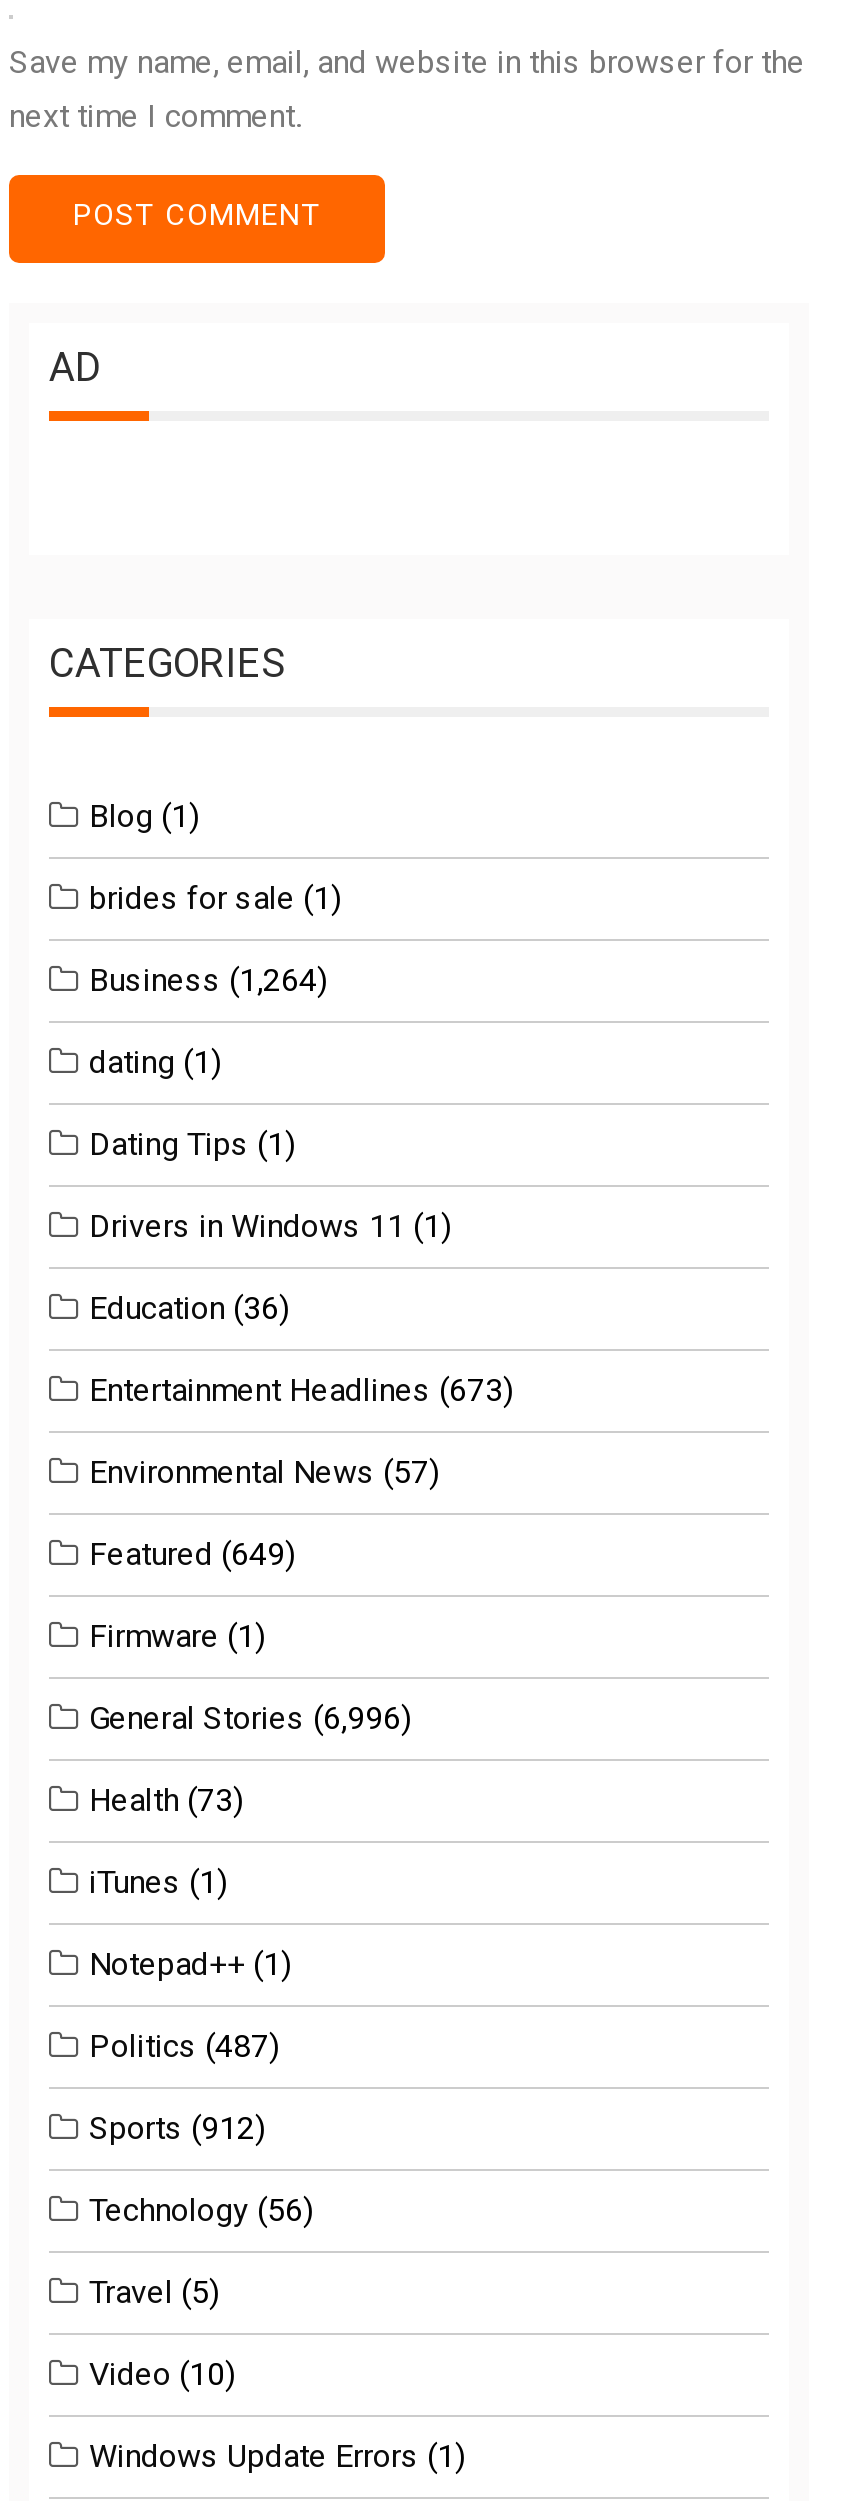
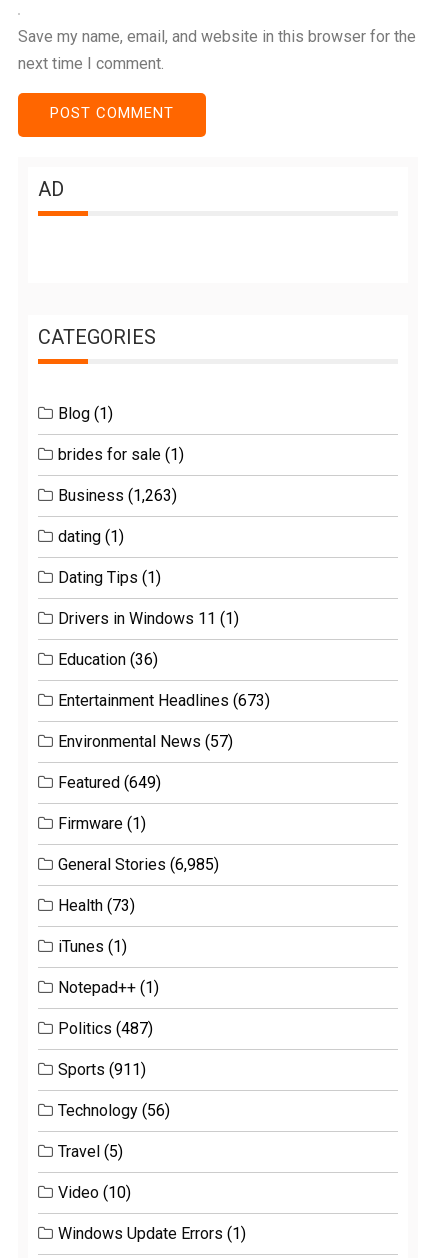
[89,962,327,1000] Business (1,264) -> [58,486,177,505] Business (1,263)
[89,1700,411,1738] General Stories (6,996) -> [58,855,219,874] General Stories (6,985)
[89,2110,265,2148] Sports (912) -> [58,1060,146,1079] Sports (911)

